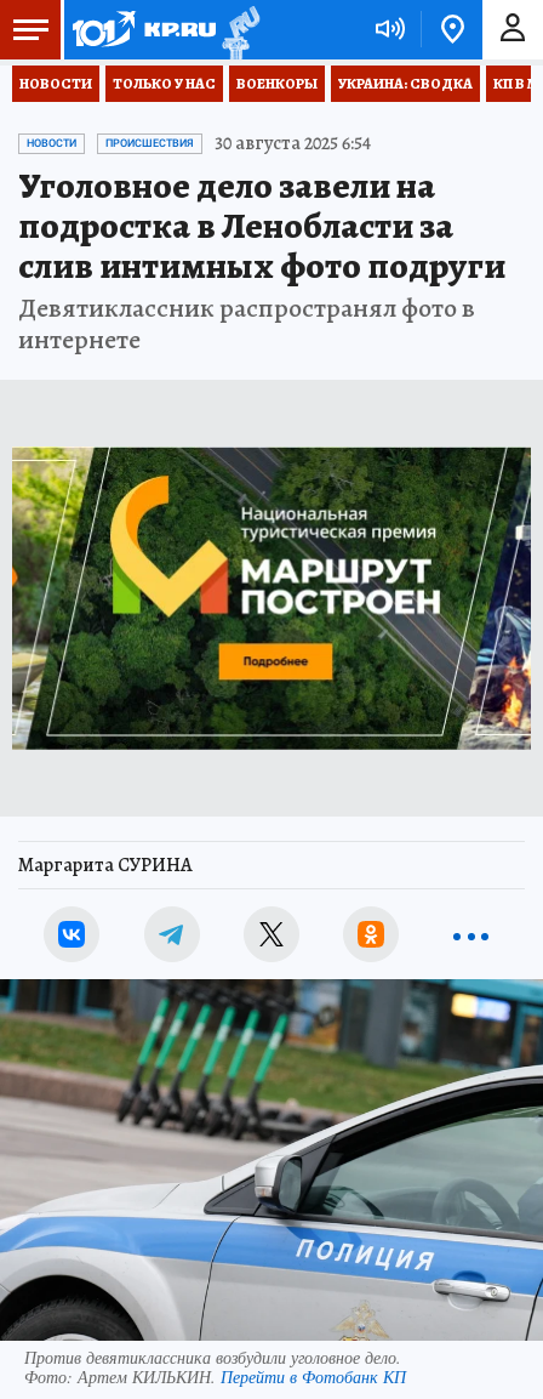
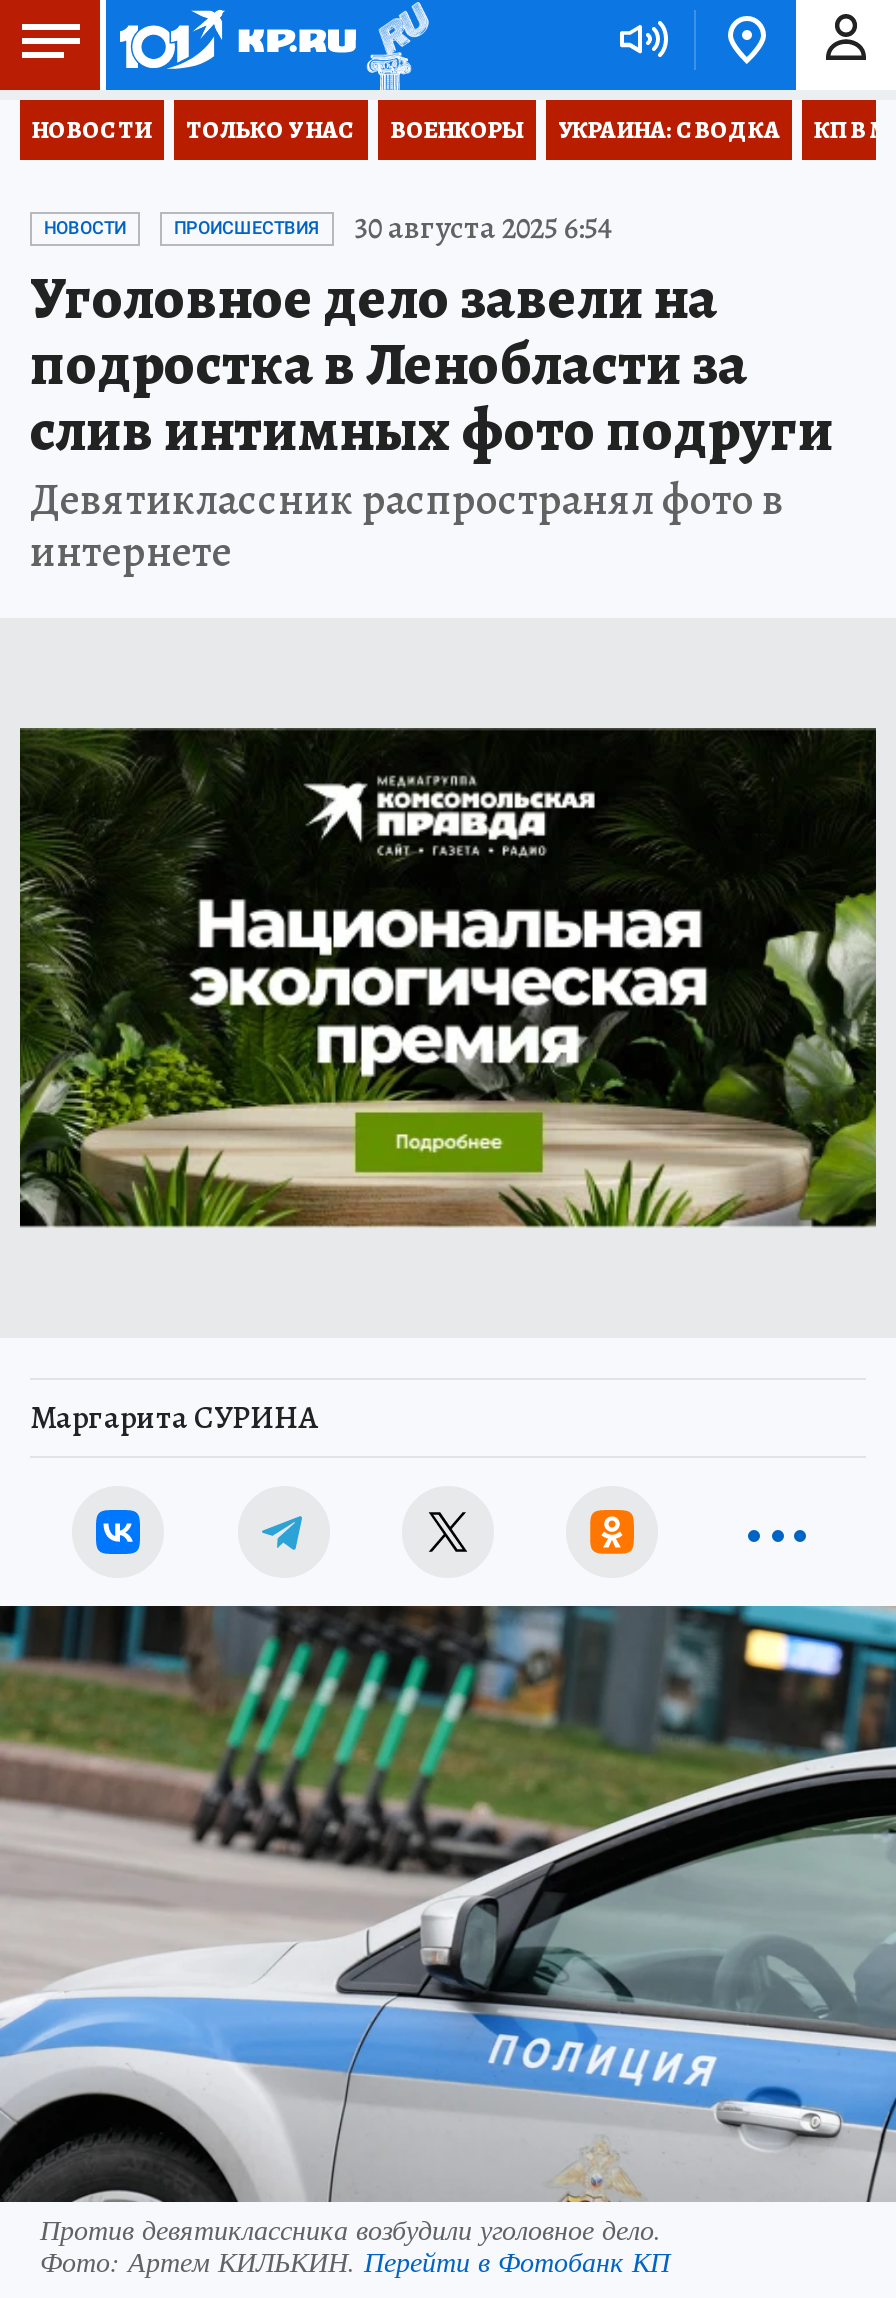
[11,447,532,751] [image] -> [18,726,878,1228] [image]

